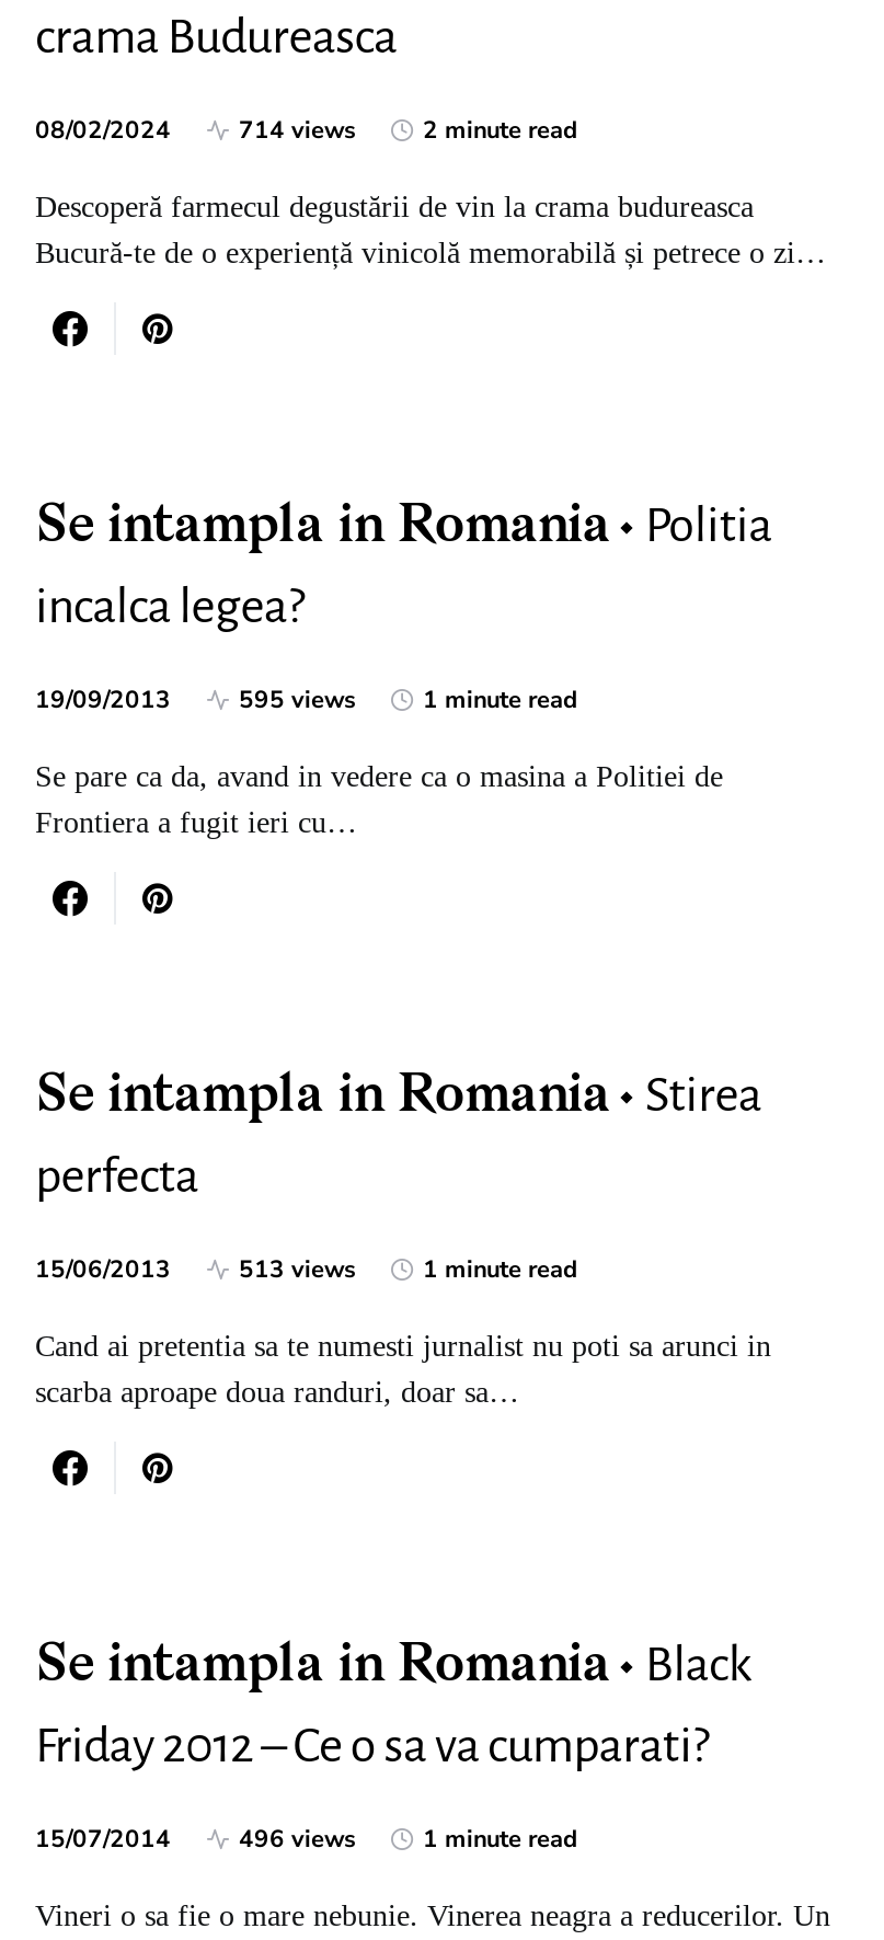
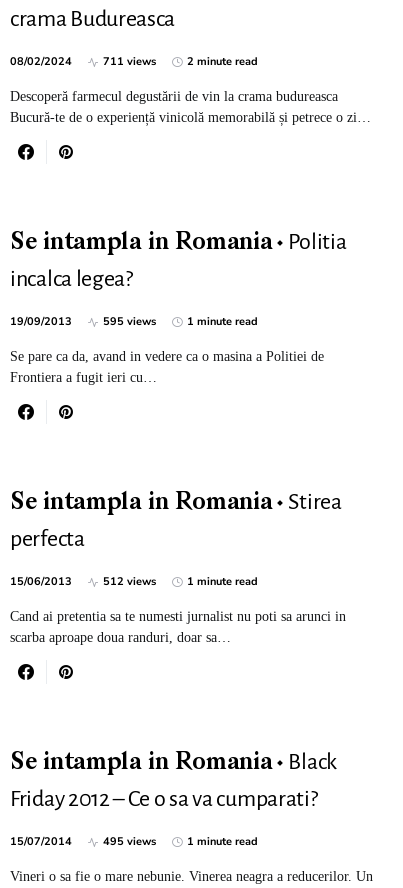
[239,113,355,146] 714 views -> [103,54,156,69] 711 views
[239,1252,355,1285] 513 views -> [103,574,156,589] 512 views
[239,1822,355,1855] 496 views -> [103,834,156,849] 495 views

